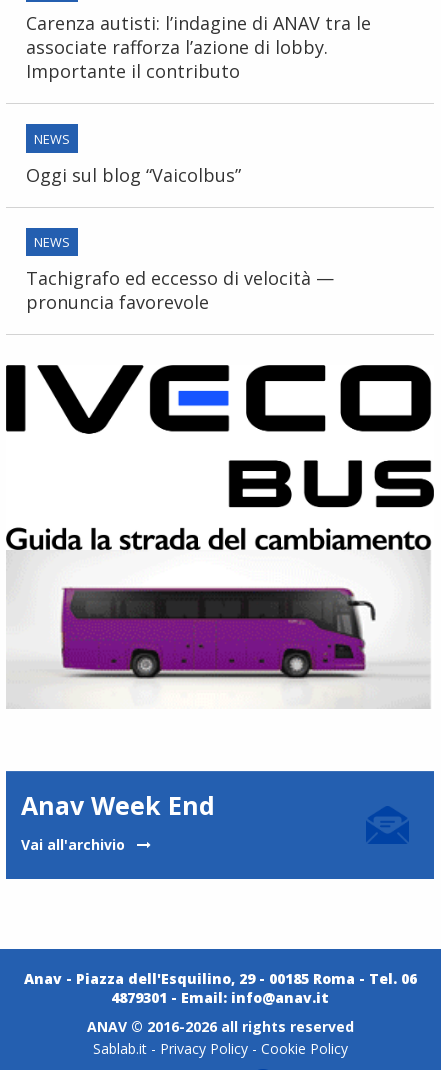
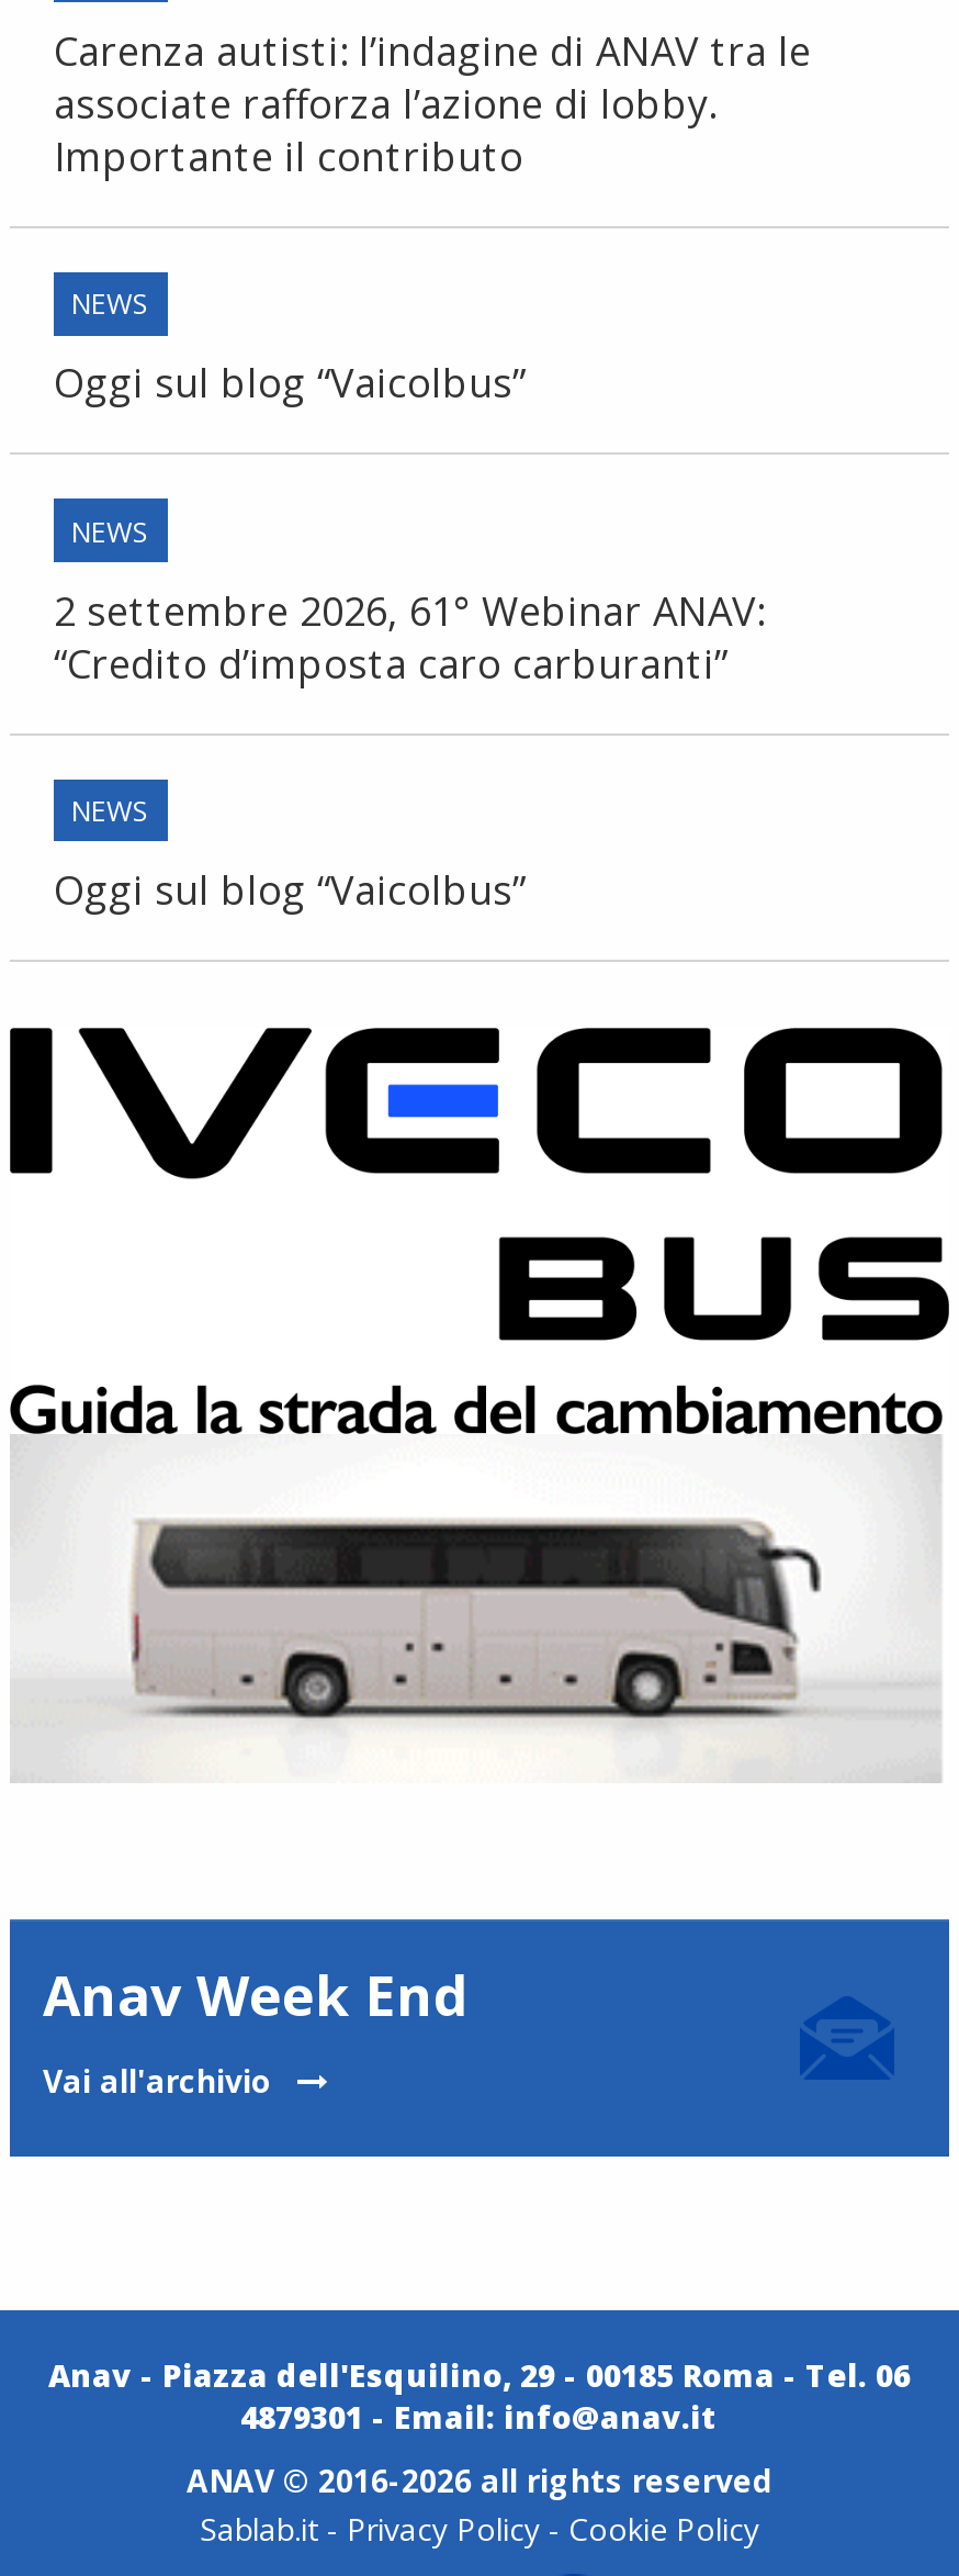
[26,266,334,314] Tachigrafo ed eccesso di velocità — | pronuncia favorevole -> [54,584,765,916] 2 settembre 2026, 61° Webinar ANAV: | “Credito d’imposta caro carburanti” | NEWS | Oggi sul blog “Vaicolbus”
[61,587,366,671] [image] -> [133,1520,798,1700] [image]

